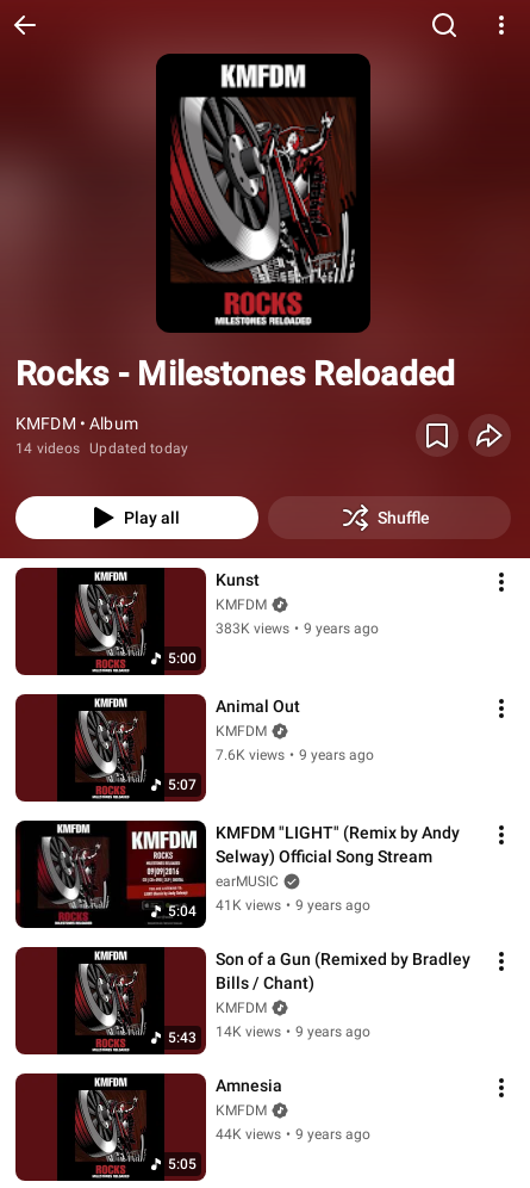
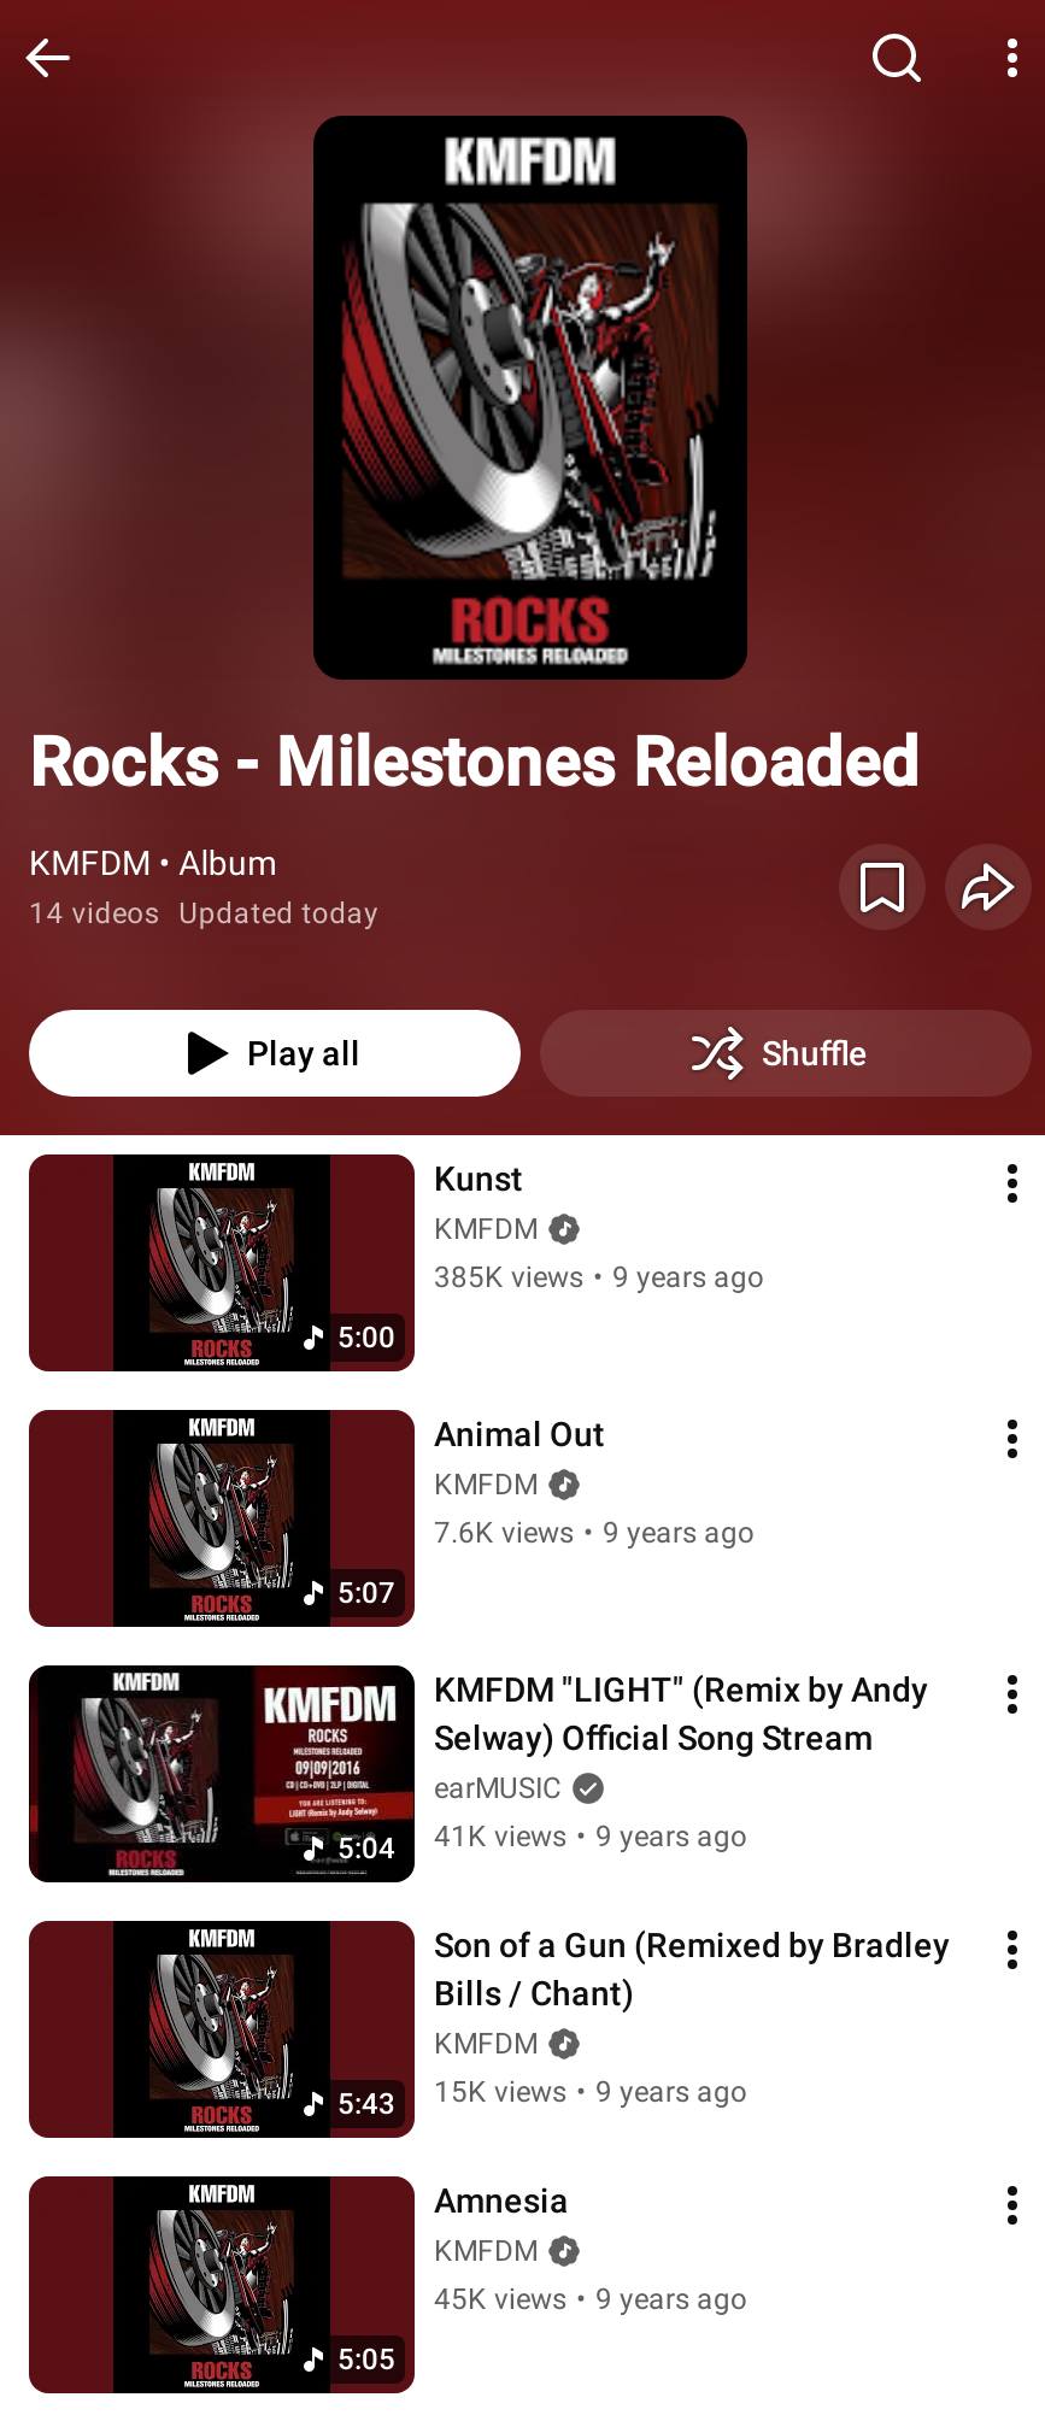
[216,620,379,637] 383K views • 9 years ago -> [434,1261,764,1294] 385K views • 9 years ago
[216,1023,370,1040] 14K views • 9 years ago -> [434,2075,747,2109] 15K views • 9 years ago
[216,1126,370,1143] 44K views • 9 years ago -> [434,2282,747,2316] 45K views • 9 years ago

